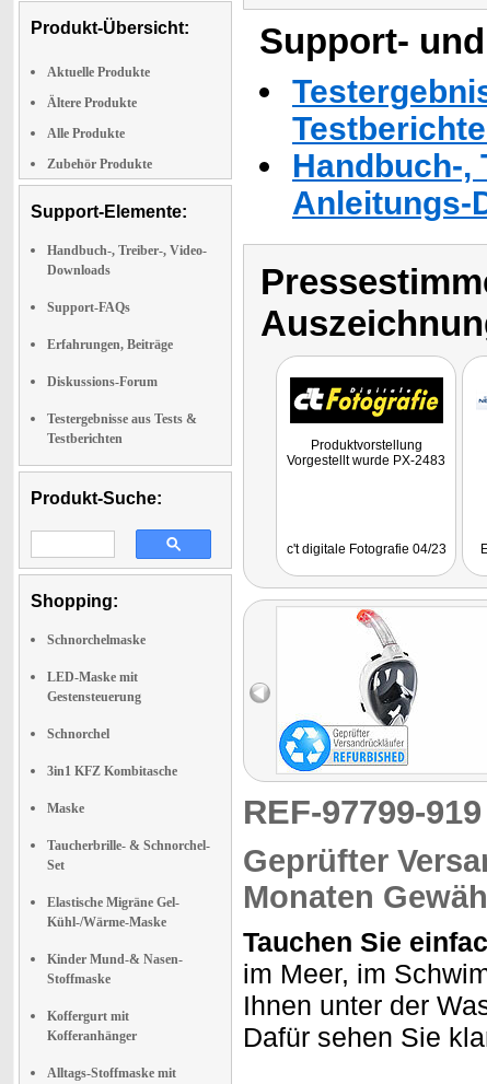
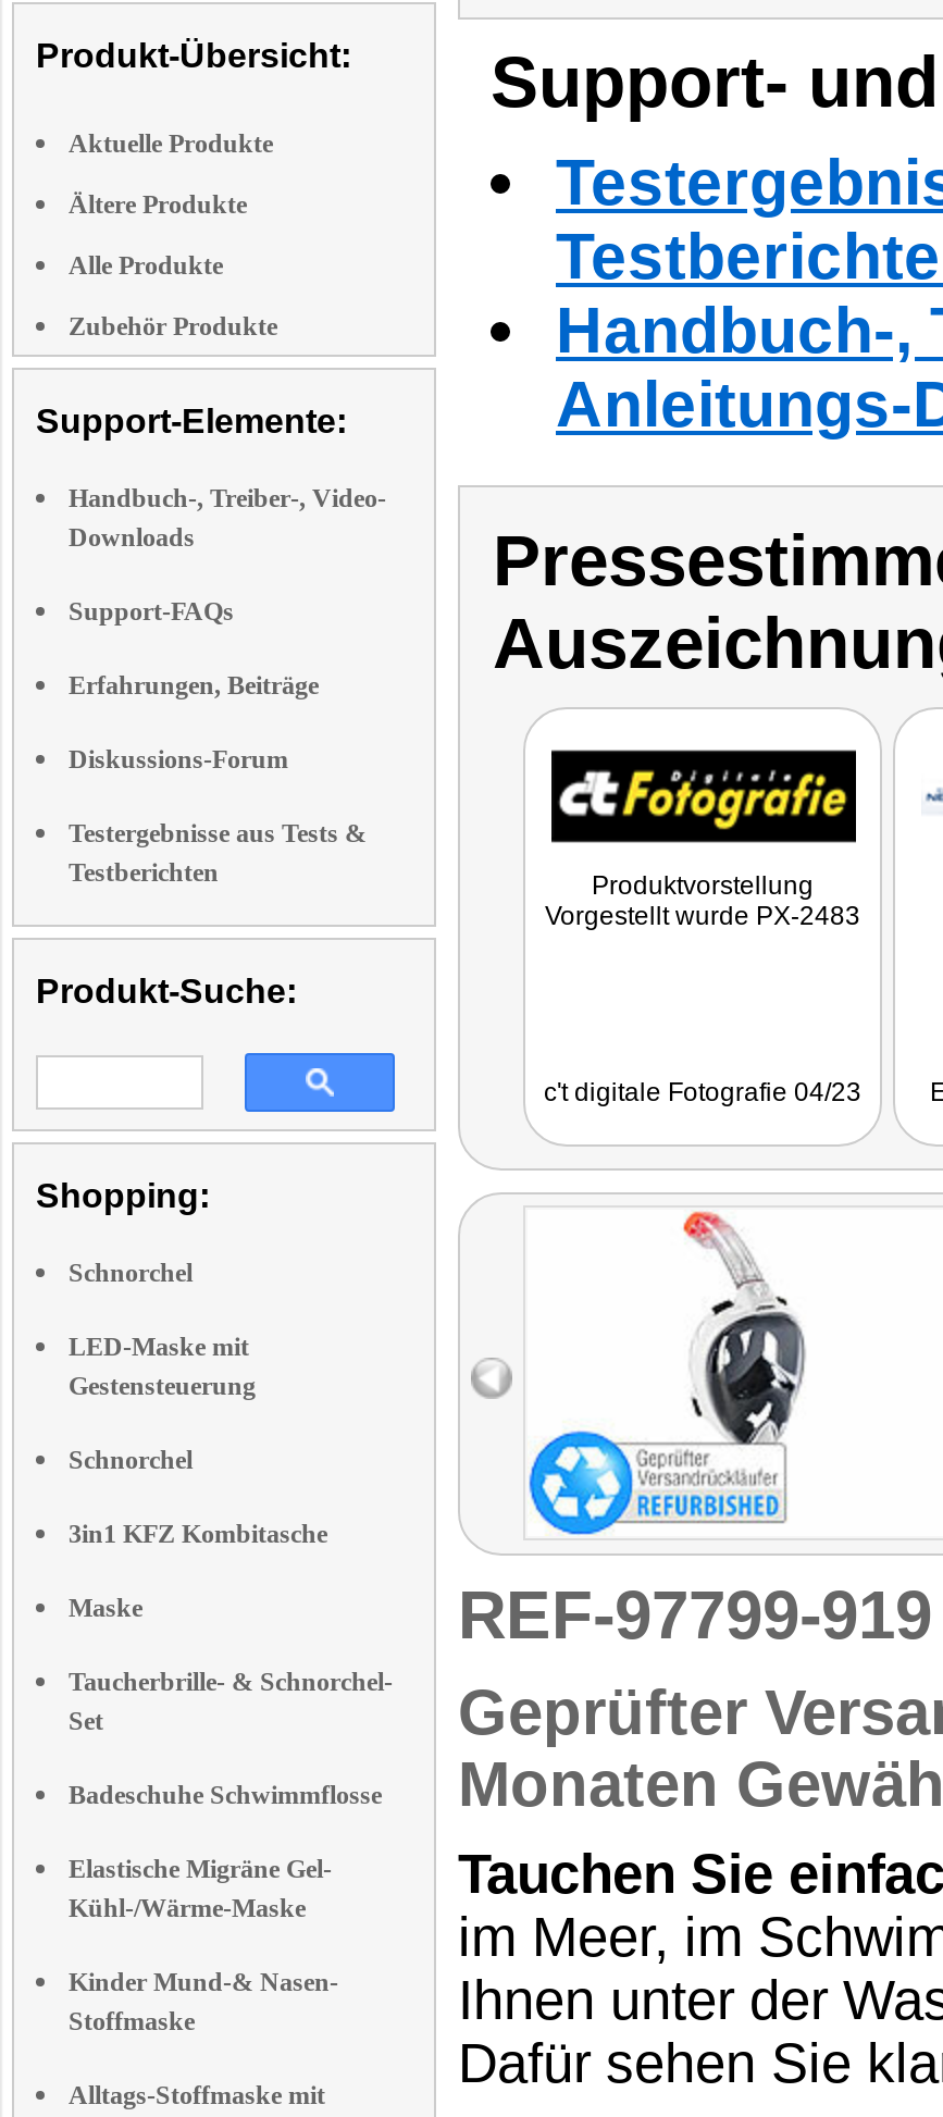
[47,632,146,648] Schnorchelmaske -> [69,1258,193,1288] Schnorchel
moved [47,895,183,987] -> [69,1854,338,2036]: Elastische Migräne Gel- | Kühl-/Wärme-Maske | Kinder Mund-& Nasen- | Stoffmaske
none -> [69,1780,382,1810] Badeschuhe Schwimmflosse
[47,1009,137,1044] Koffergurt mit | Kofferanhänger -> none

